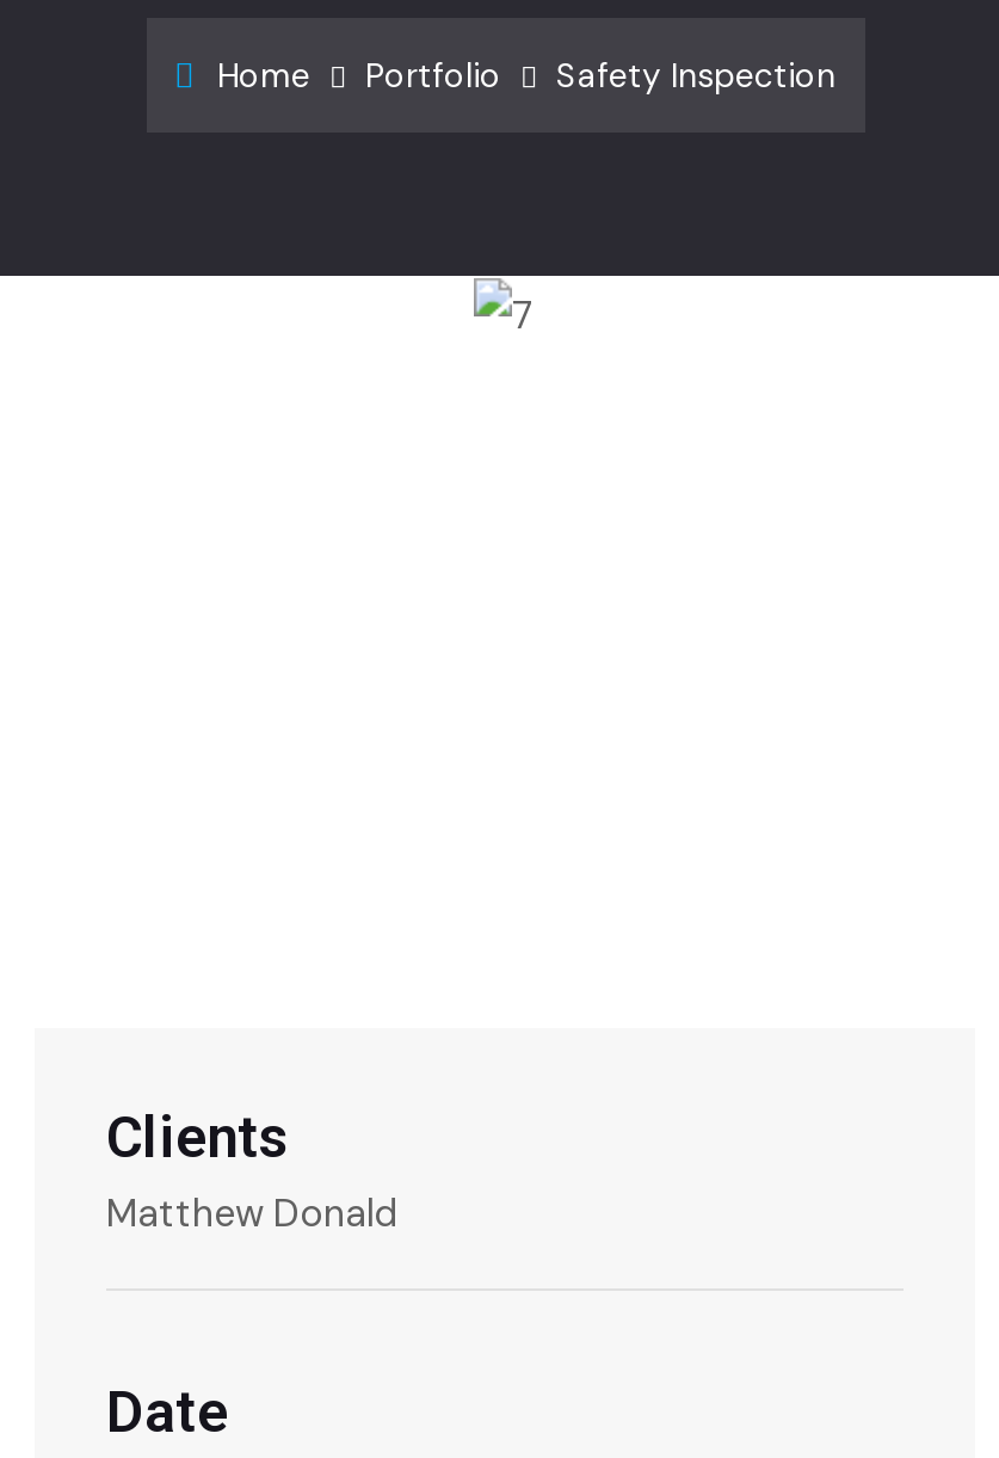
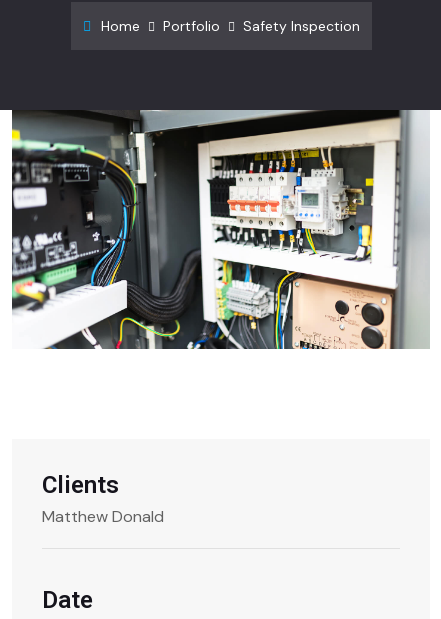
none -> [11,110,430,350] [image]

